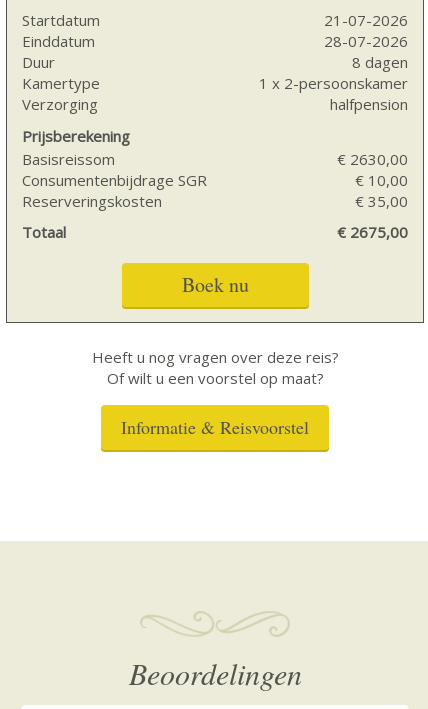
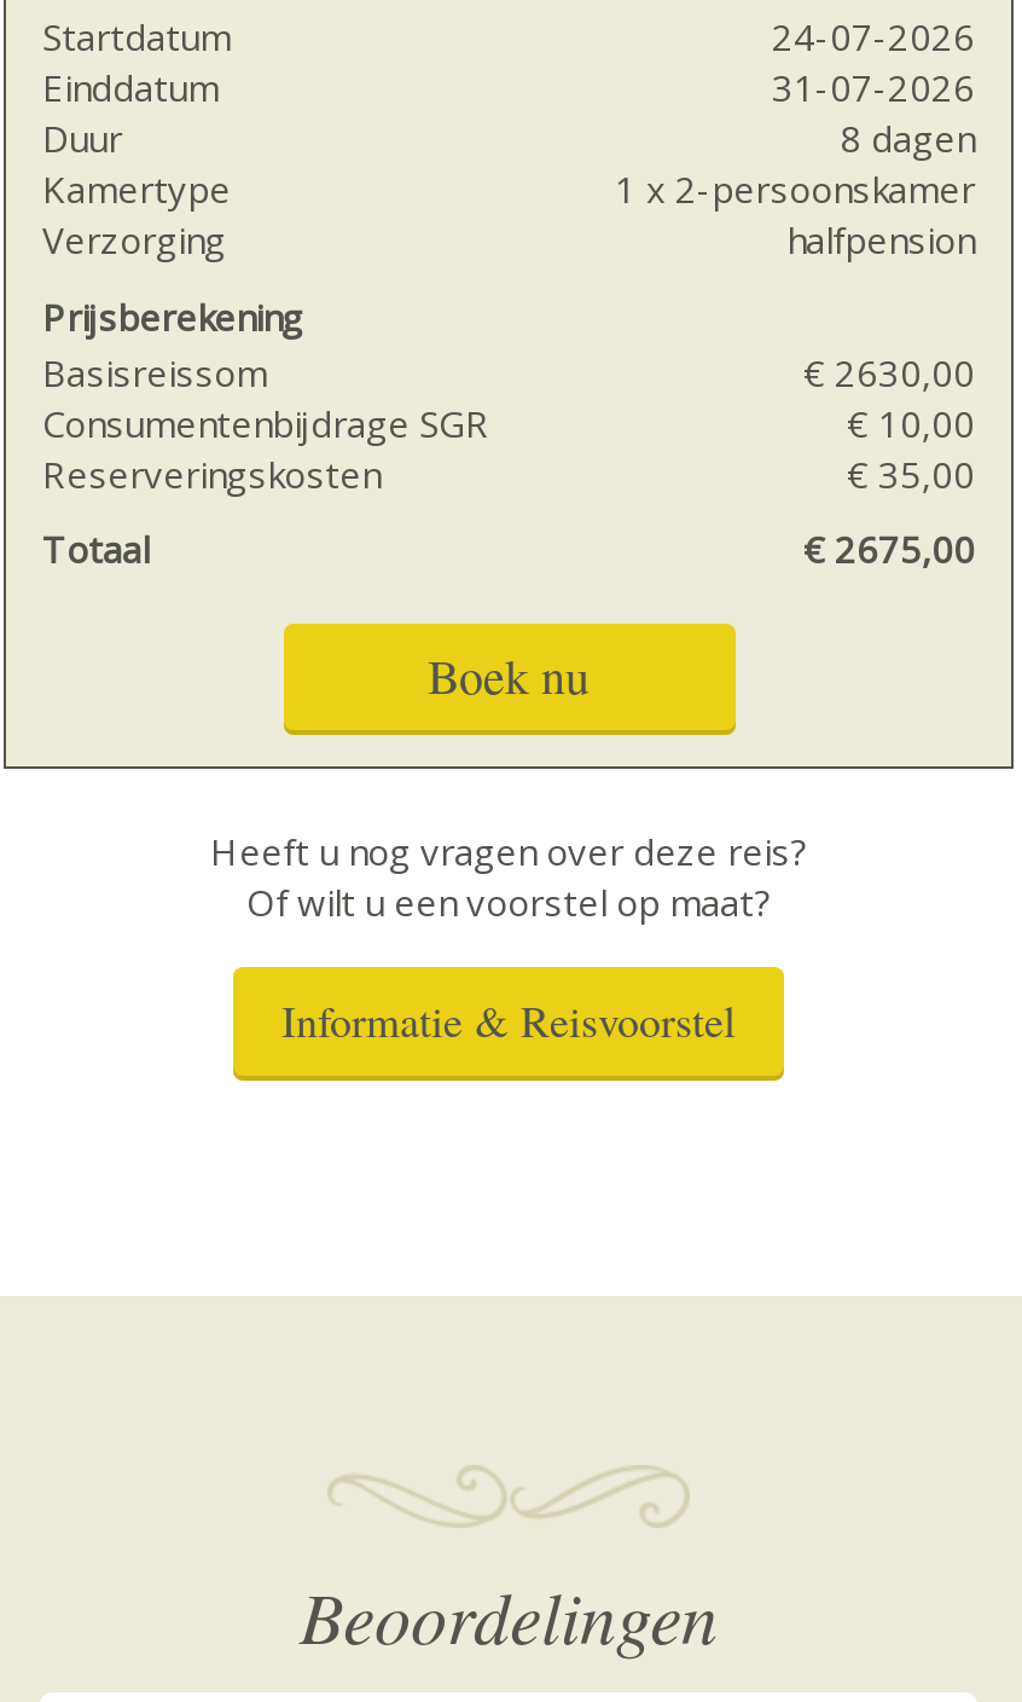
[324,10,408,30] 21-07-2026 -> [772,12,975,61] 24-07-2026
[324,31,408,51] 28-07-2026 -> [772,63,975,111] 31-07-2026

